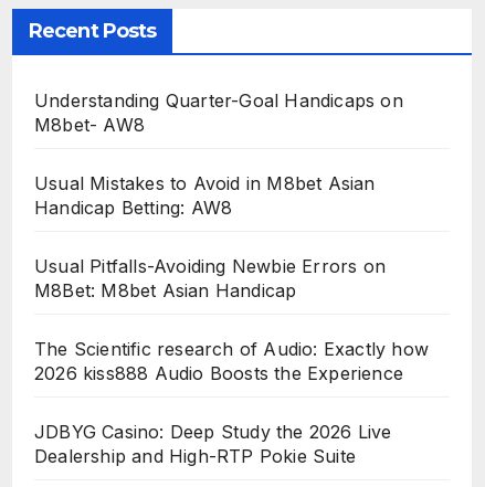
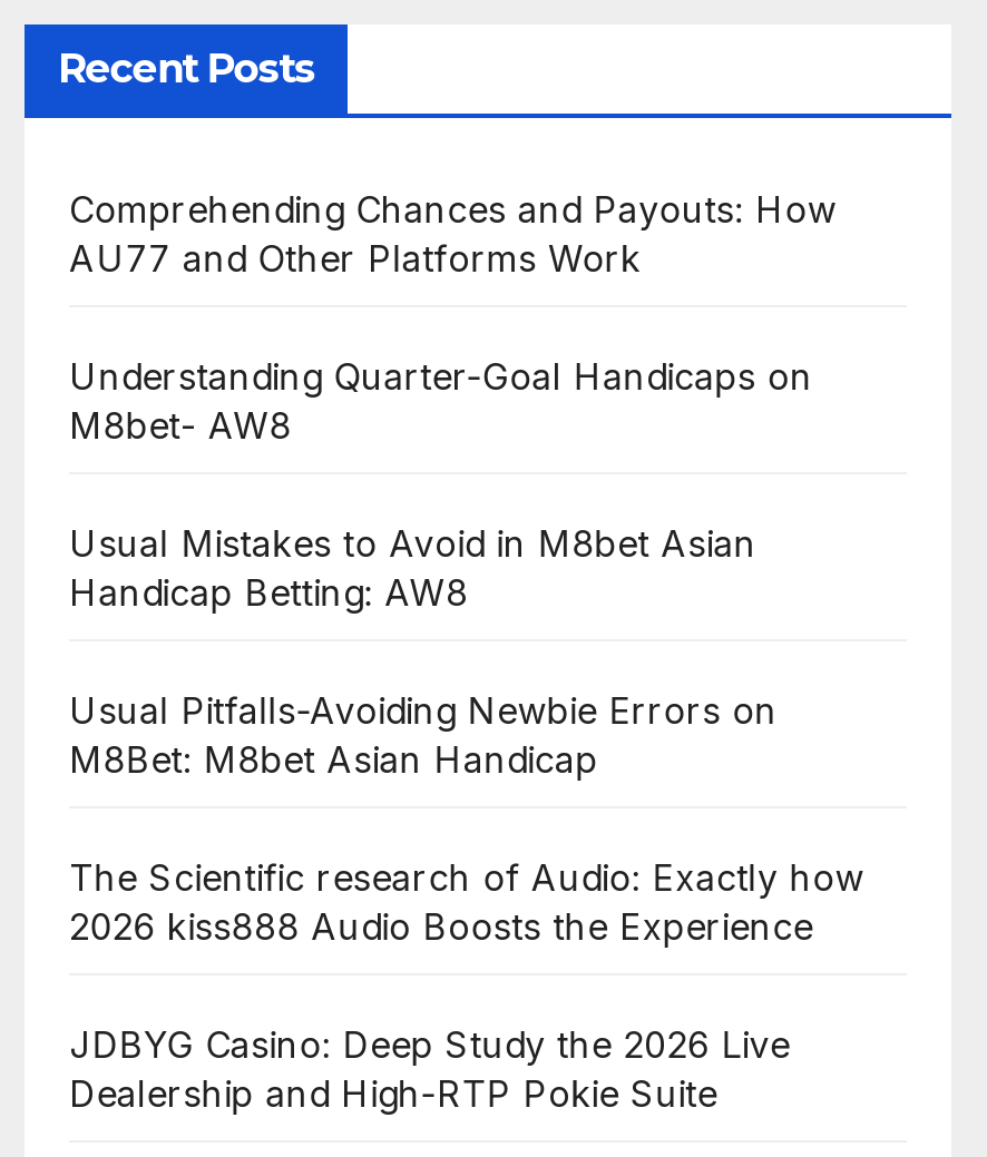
none -> [69,186,837,280] Comprehending Chances and Payouts: How | AU77 and Other Platforms Work

